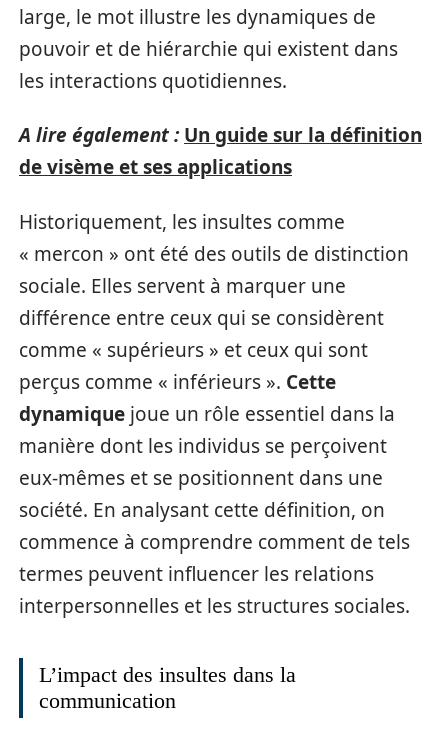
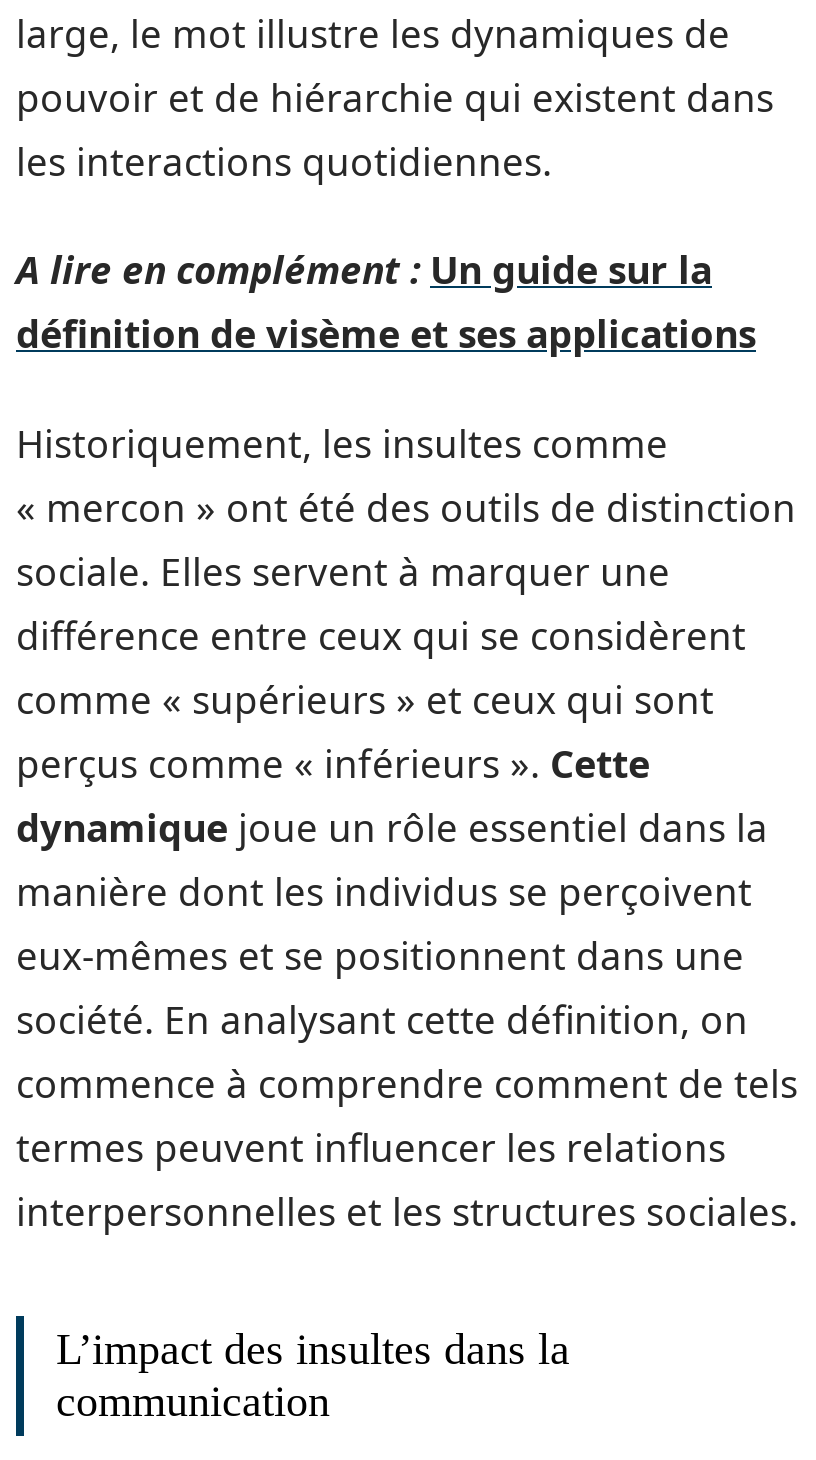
[19,122,422,180] A lire également : Un guide sur la définition | de visème et ses applications -> [16,244,756,360] A lire en complément : Un guide sur la | définition de visème et ses applications

